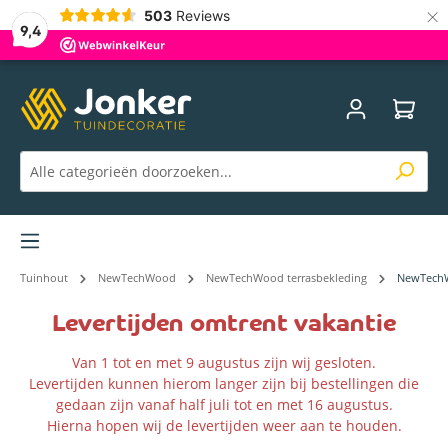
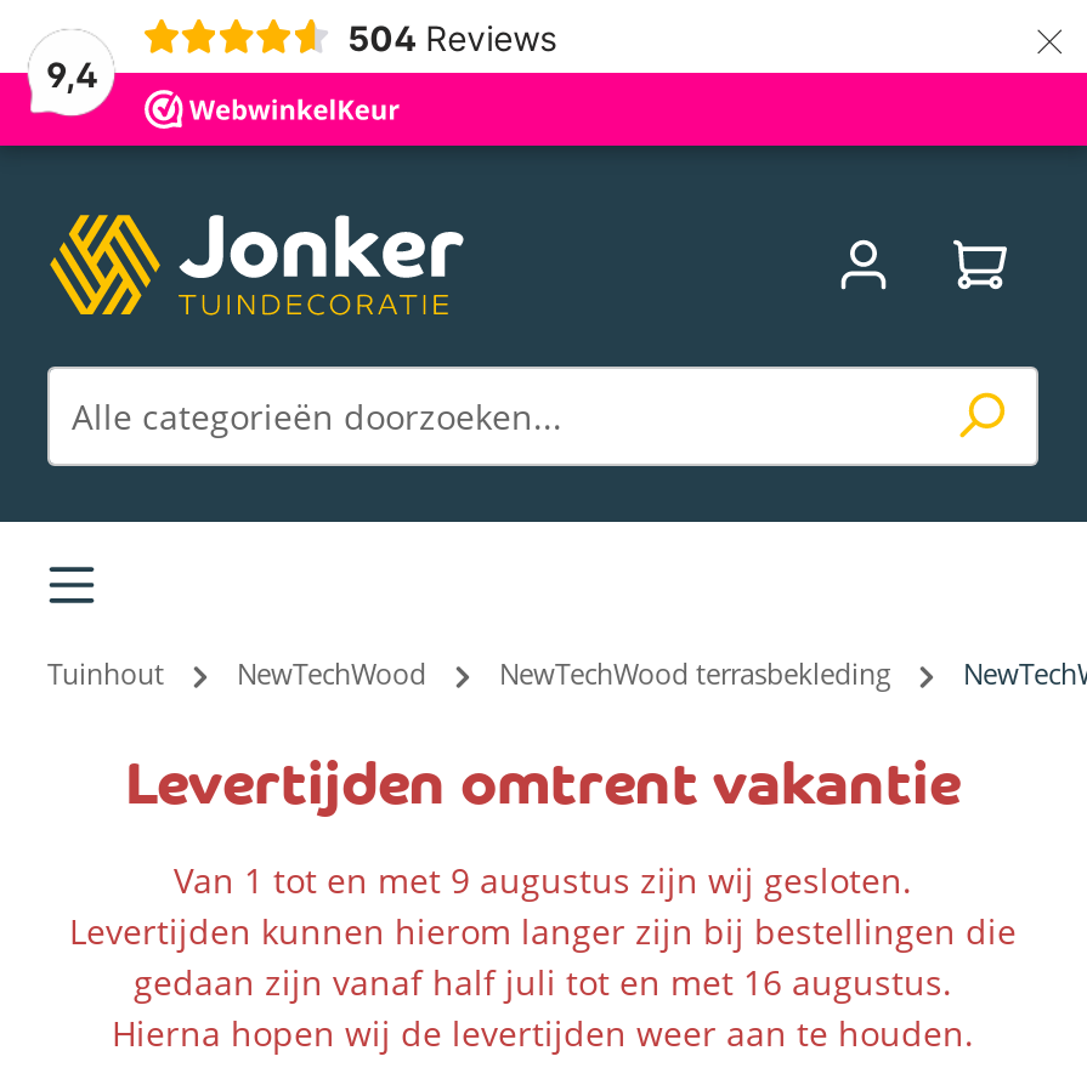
[144,6,230,23] 503 Reviews -> [348,16,556,57] 504 Reviews

